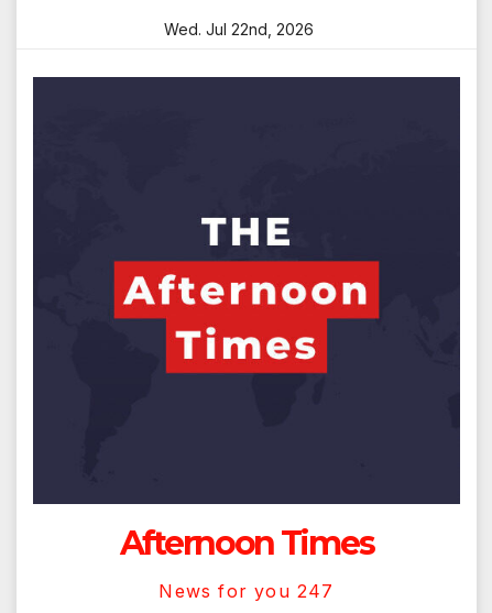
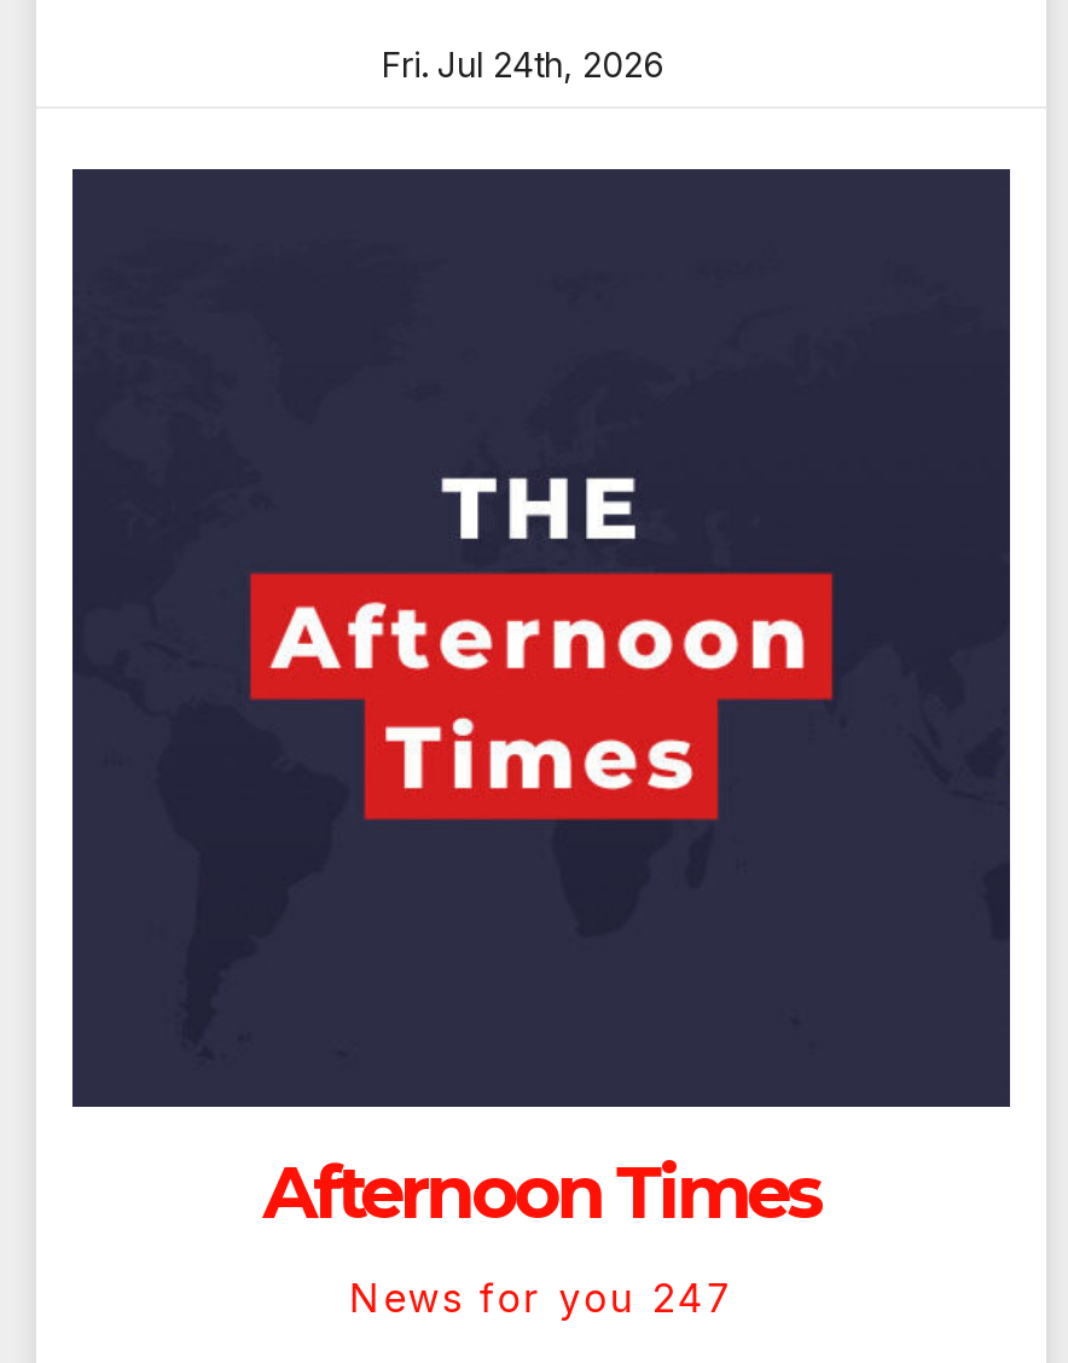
[163,20,313,39] Wed. Jul 22nd, 2026 -> [382,43,664,85] Fri. Jul 24th, 2026

